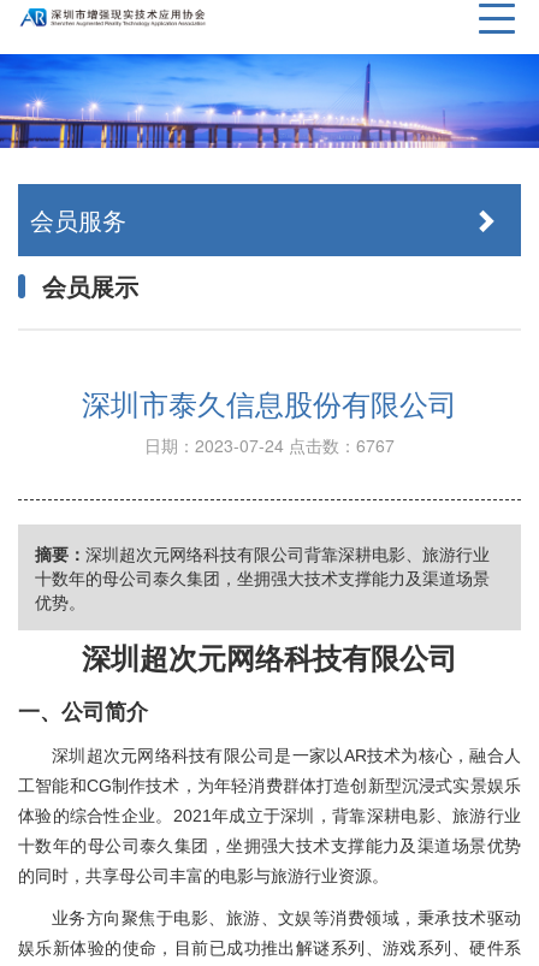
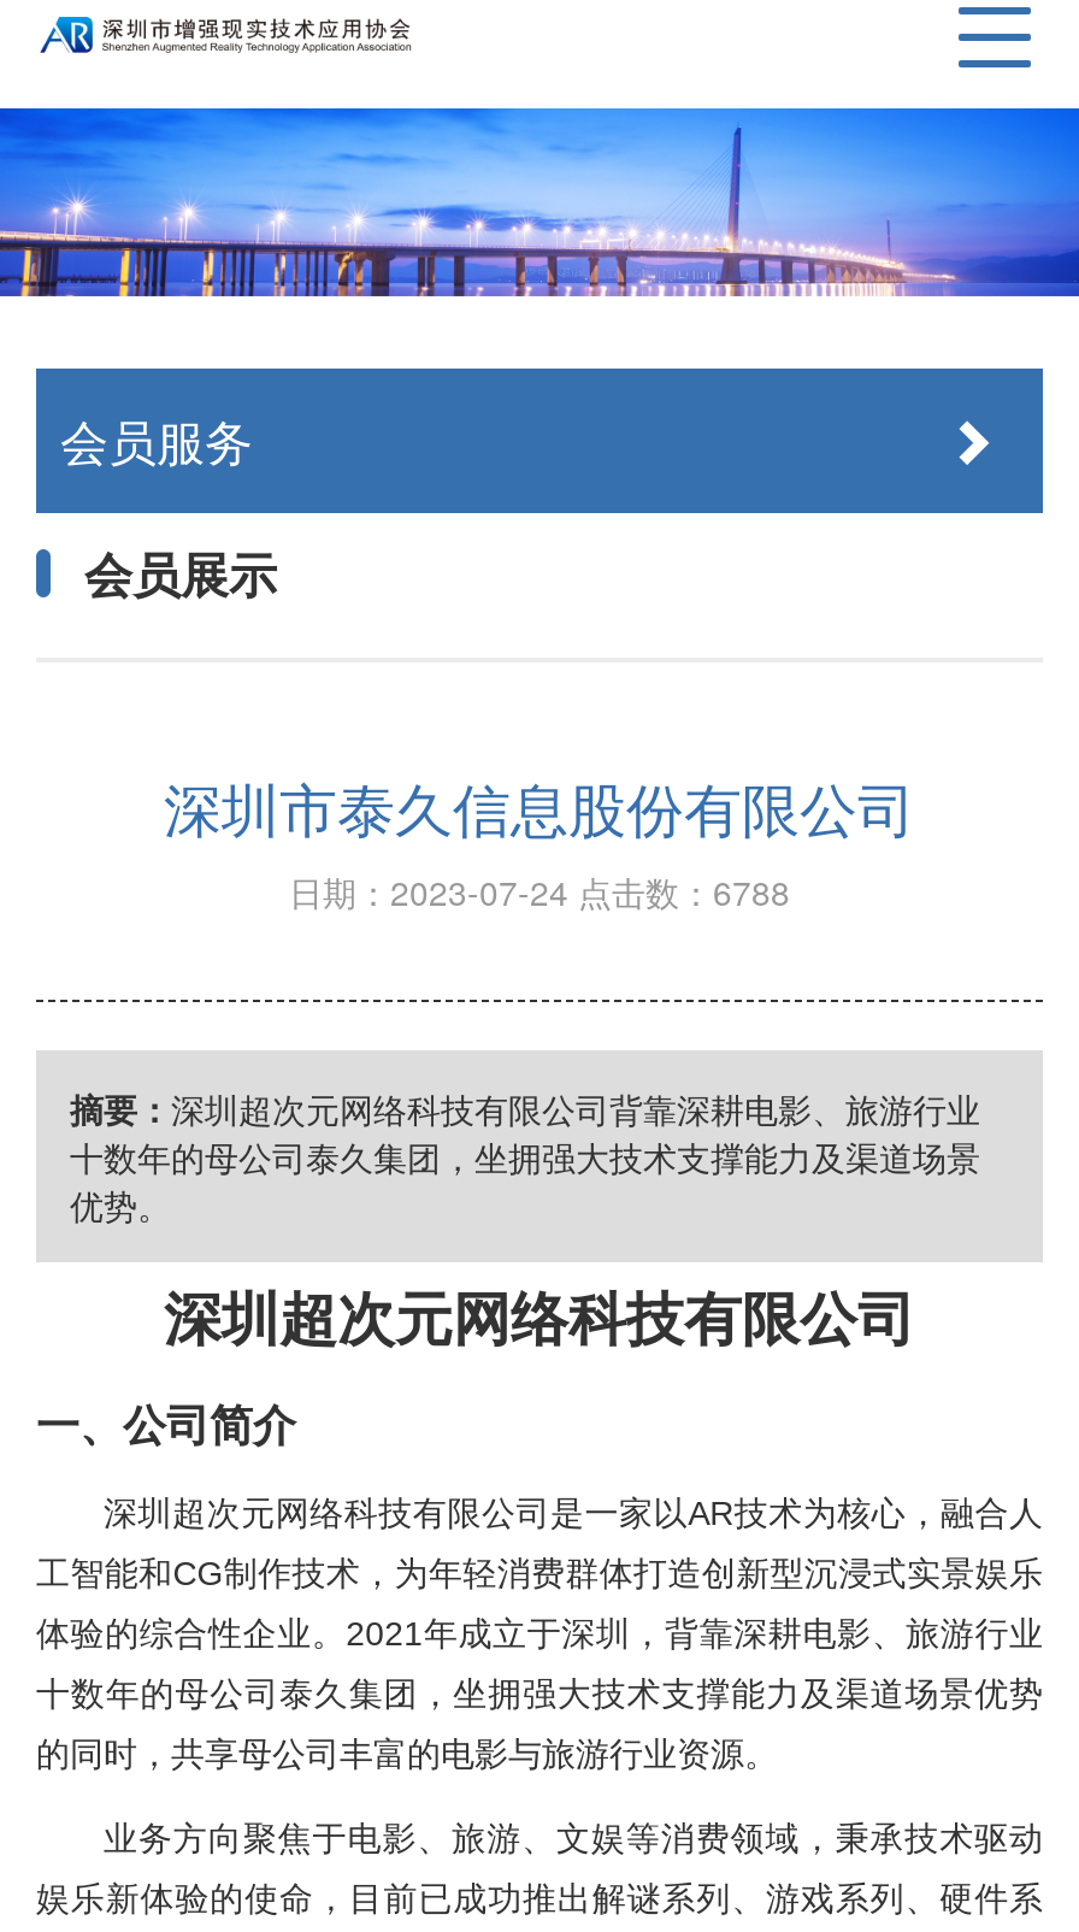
[144,434,395,458] 日期：2023-07-24点击数：6767 -> [289,868,790,916] 日期：2023-07-24点击数：6788

